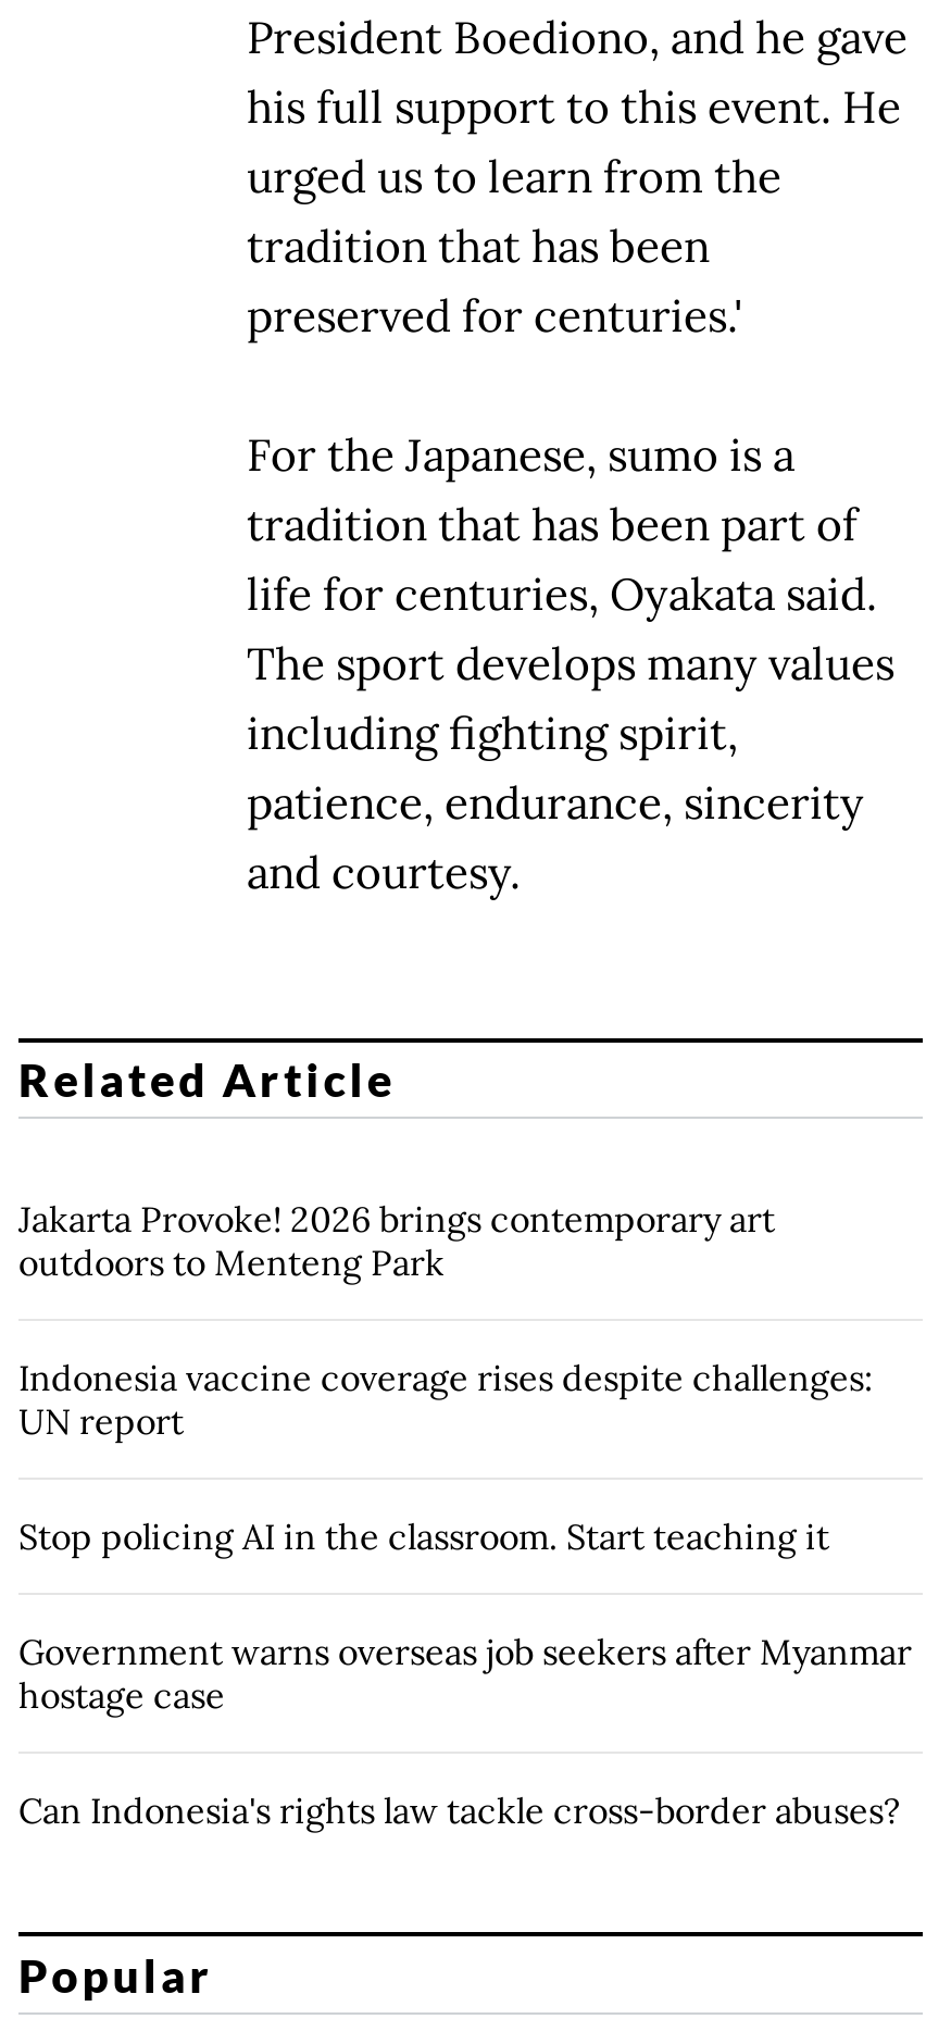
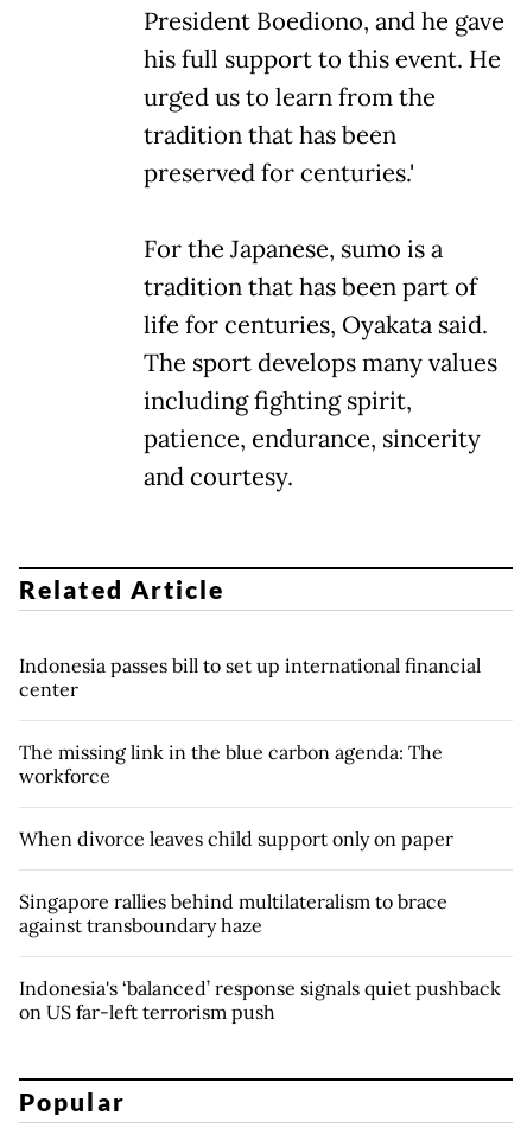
[18,1198,775,1285] Jakarta Provoke! 2026 brings contemporary art | outdoors to Menteng Park -> [19,654,481,701] Indonesia passes bill to set up international financial | center
[18,1356,873,1443] Indonesia vaccine coverage rises despite challenges: | UN report -> [19,740,443,788] The missing link in the blue carbon agenda: The | workforce
[18,1515,829,1559] Stop policing AI in the classroom. Start teaching it -> [19,827,453,851] When divorce leaves child support only on paper
[18,1630,912,1717] Government warns overseas job seekers after Myanmar | hostage case -> [19,890,447,937] Singapore rallies behind multilateralism to brace | against transboundary haze
[18,1789,901,1833] Can Indonesia's rights law tackle cross-border abuses? -> [19,977,501,1024] Indonesia's ‘balanced’ response signals quiet pushback | on US far-left terrorism push

